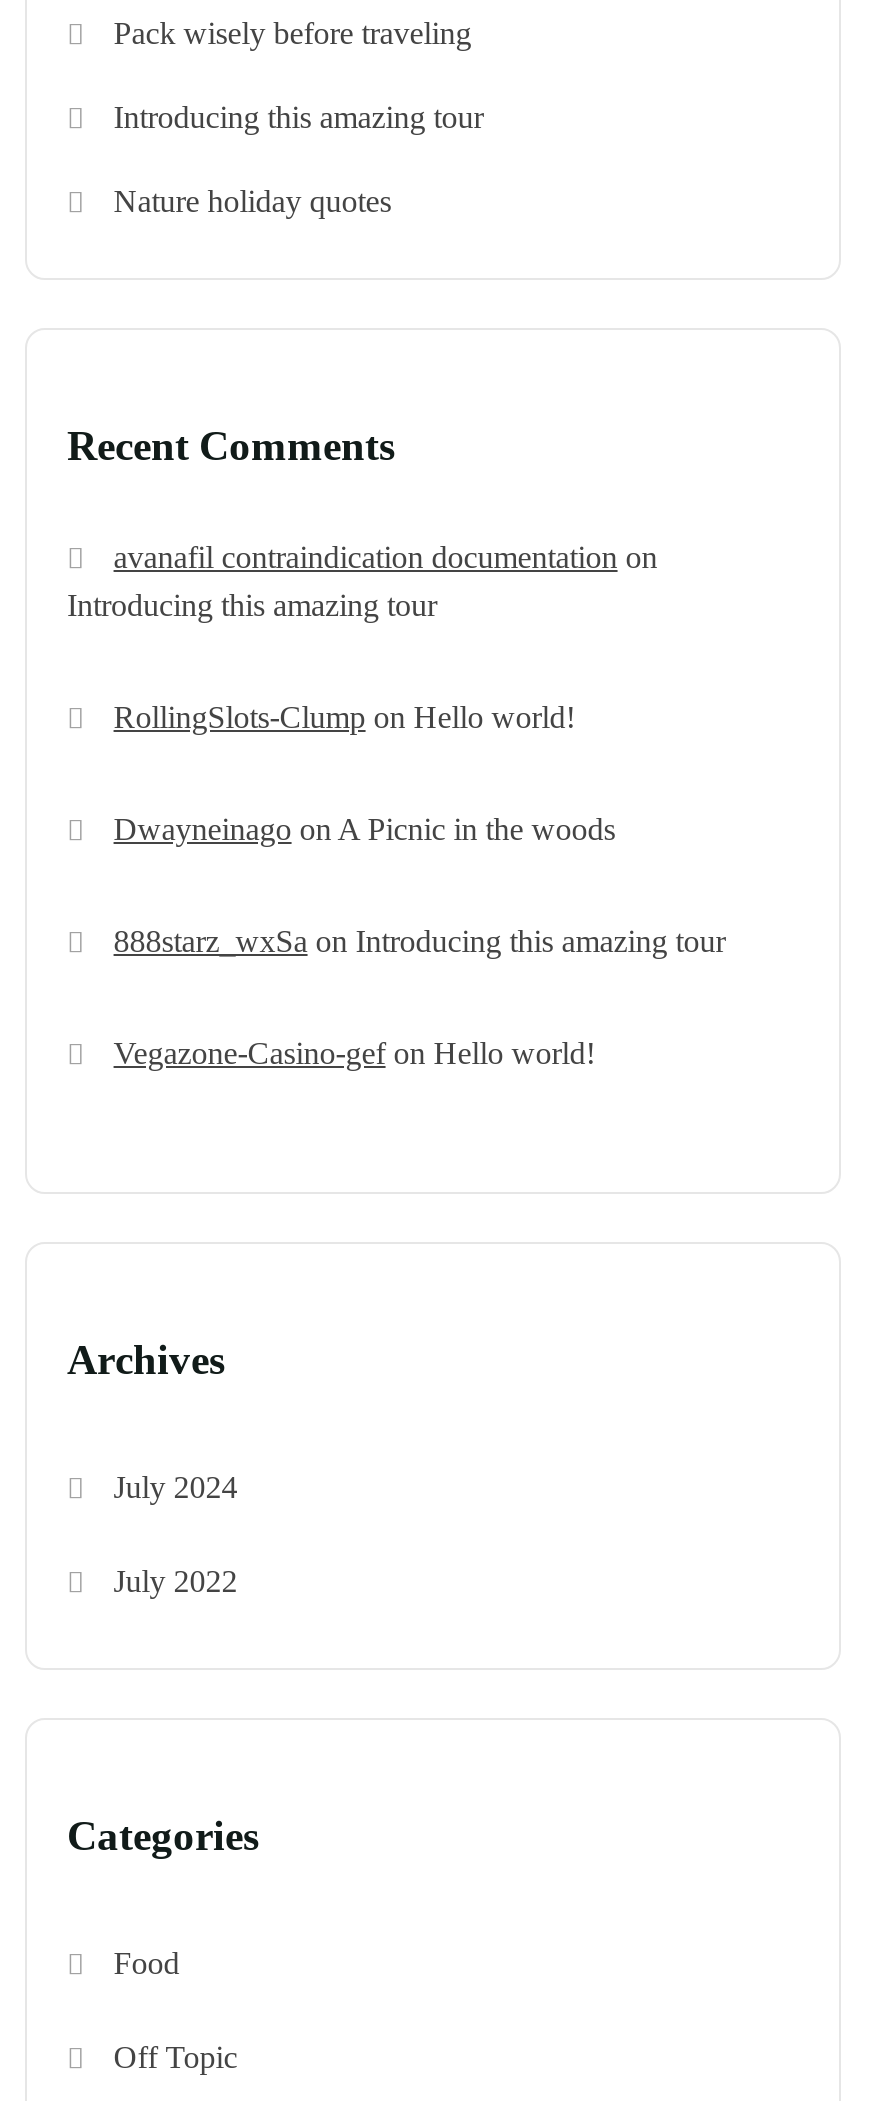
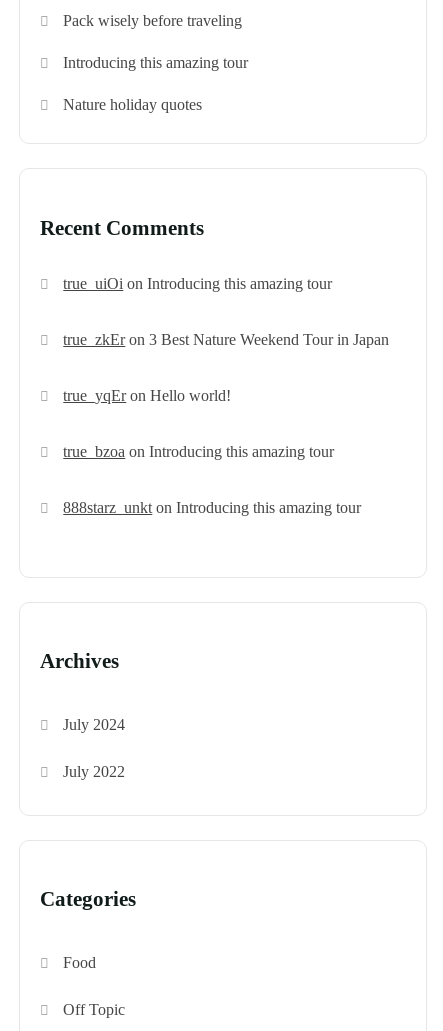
[67,540,658,622] avanafil contraindication documentation on | Introducing this amazing tour -> [63,274,332,291] true_uiOi on Introducing this amazing tour
[114,700,576,734] RollingSlots-Clump on Hello world! -> [63,330,389,347] true_zkEr on 3 Best Nature Weekend Tour in Japan
[114,812,616,846] Dwayneinago on A Picnic in the woods -> [63,386,231,403] true_yqEr on Hello world!
[114,924,726,958] 888starz_wxSa on Introducing this amazing tour -> [63,442,334,459] true_bzoa on Introducing this amazing tour
[114,1036,596,1070] Vegazone-Casino-gef on Hello world! -> [63,498,361,515] 888starz_unkt on Introducing this amazing tour

